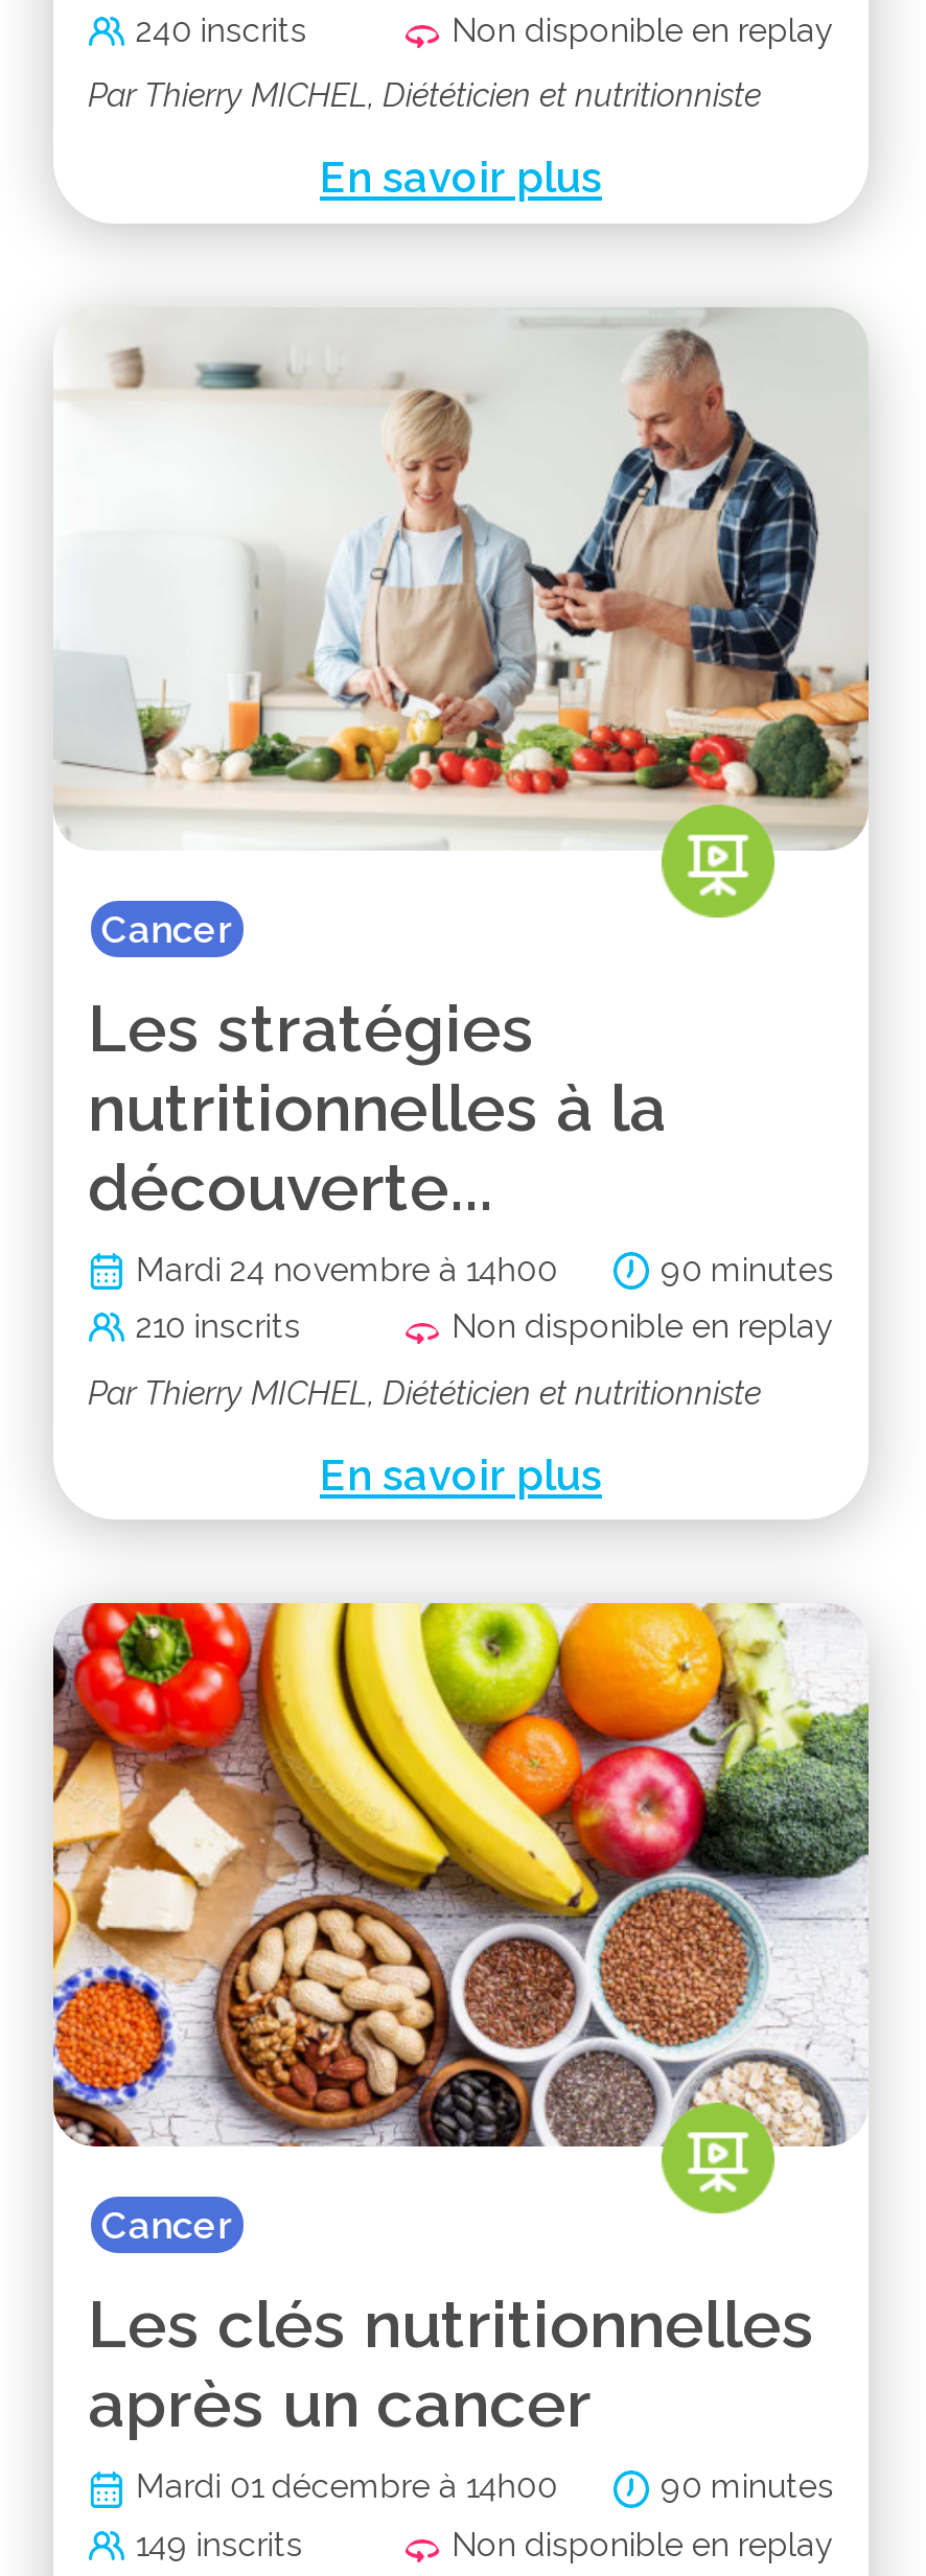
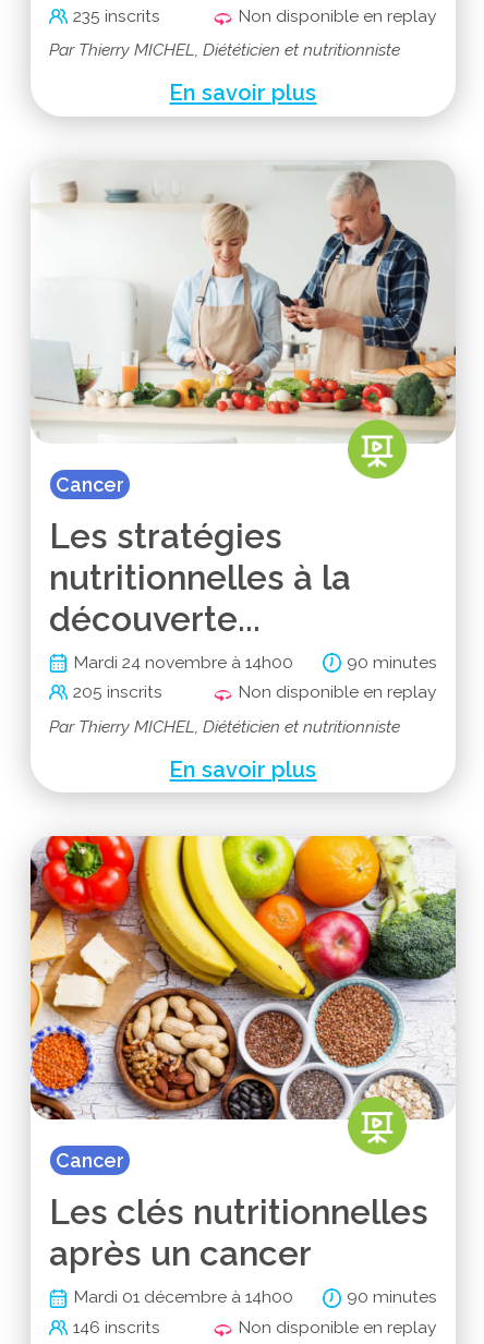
[136,10,307,50] 240 inscrits -> [73,5,161,26] 235 inscrits
[136,1306,301,1346] 210 inscrits -> [73,681,163,702] 205 inscrits
[136,2524,303,2564] 149 inscrits -> [73,1316,161,1337] 146 inscrits

